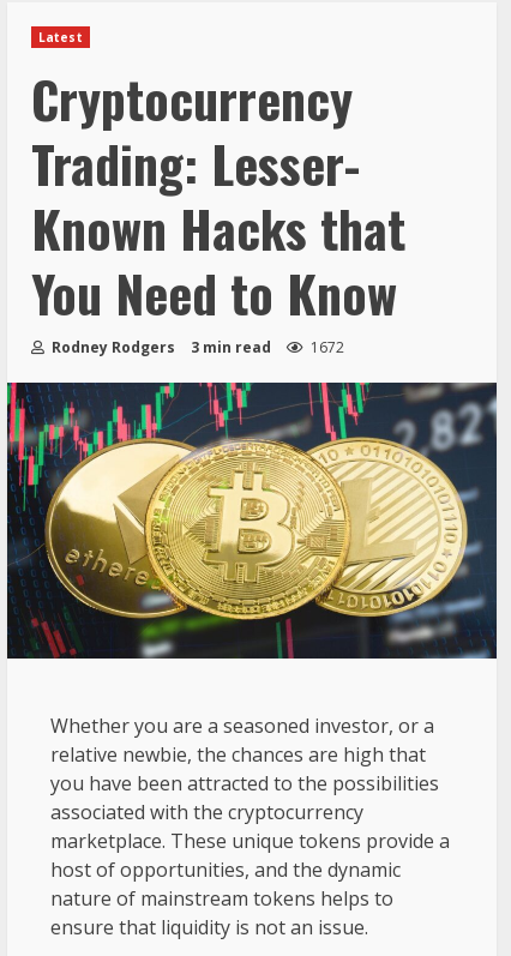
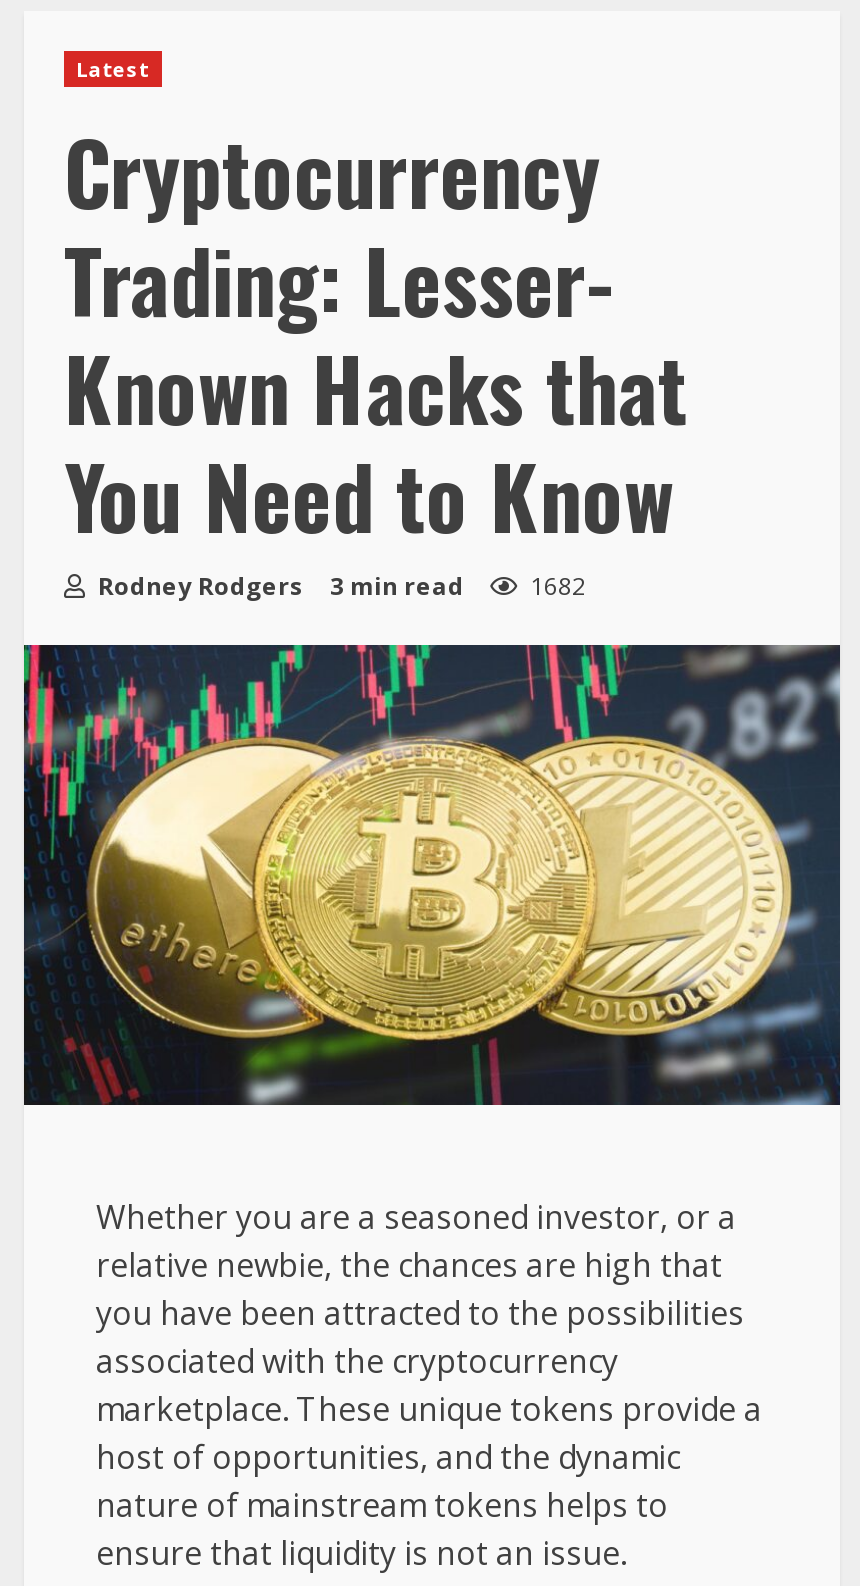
[48,338,344,358] Rodney Rodgers 3 min read 1672 -> [92,568,586,602] Rodney Rodgers 3 min read 1682

